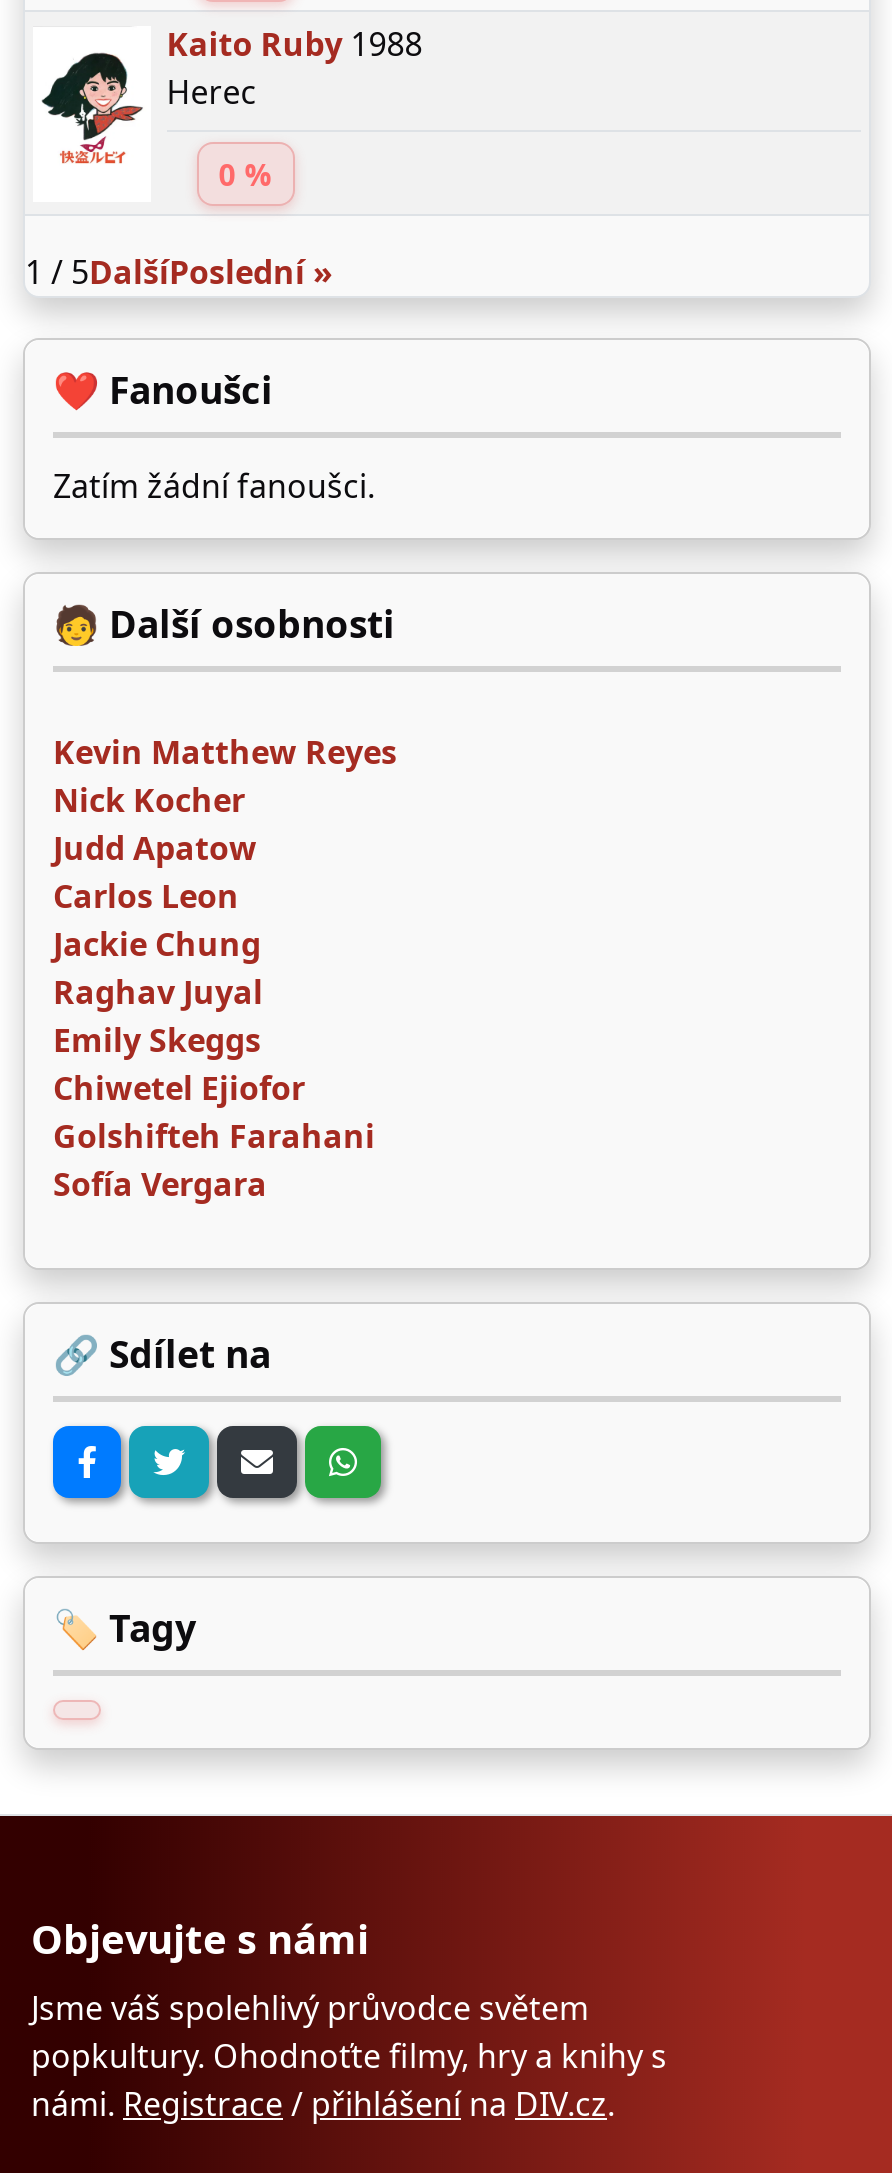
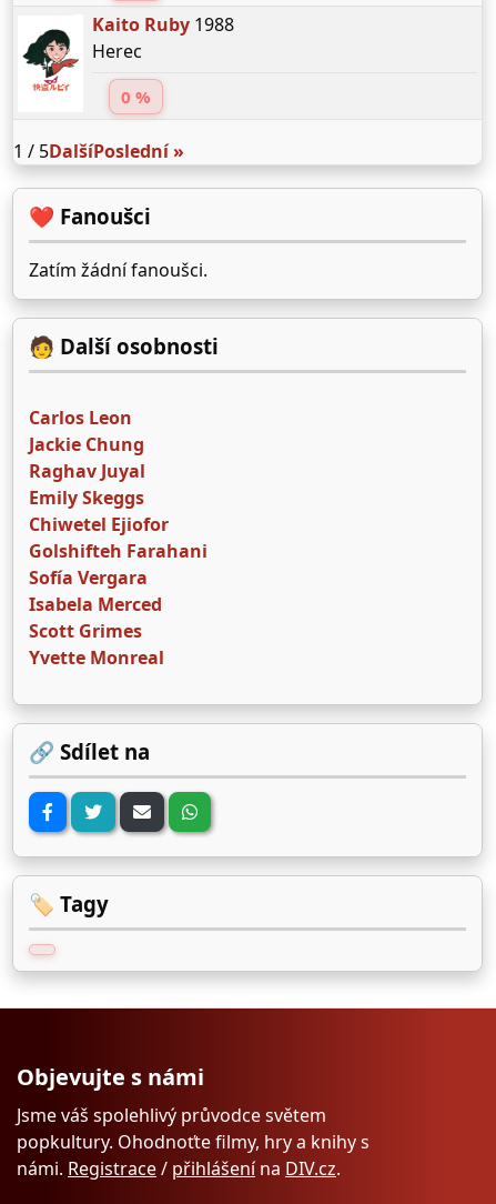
[53,730,397,870] Kevin Matthew Reyes | Nick Kocher | Judd Apatow -> none
moved [53,874,375,1206] -> [29,406,207,590]: Carlos Leon | Jackie Chung | Raghav Juyal | Emily Skeggs | Chiwetel Ejiofor | Golshifteh Farahani | Sofía Vergara
none -> [29,592,164,670] Isabela Merced | Scott Grimes | Yvette Monreal

